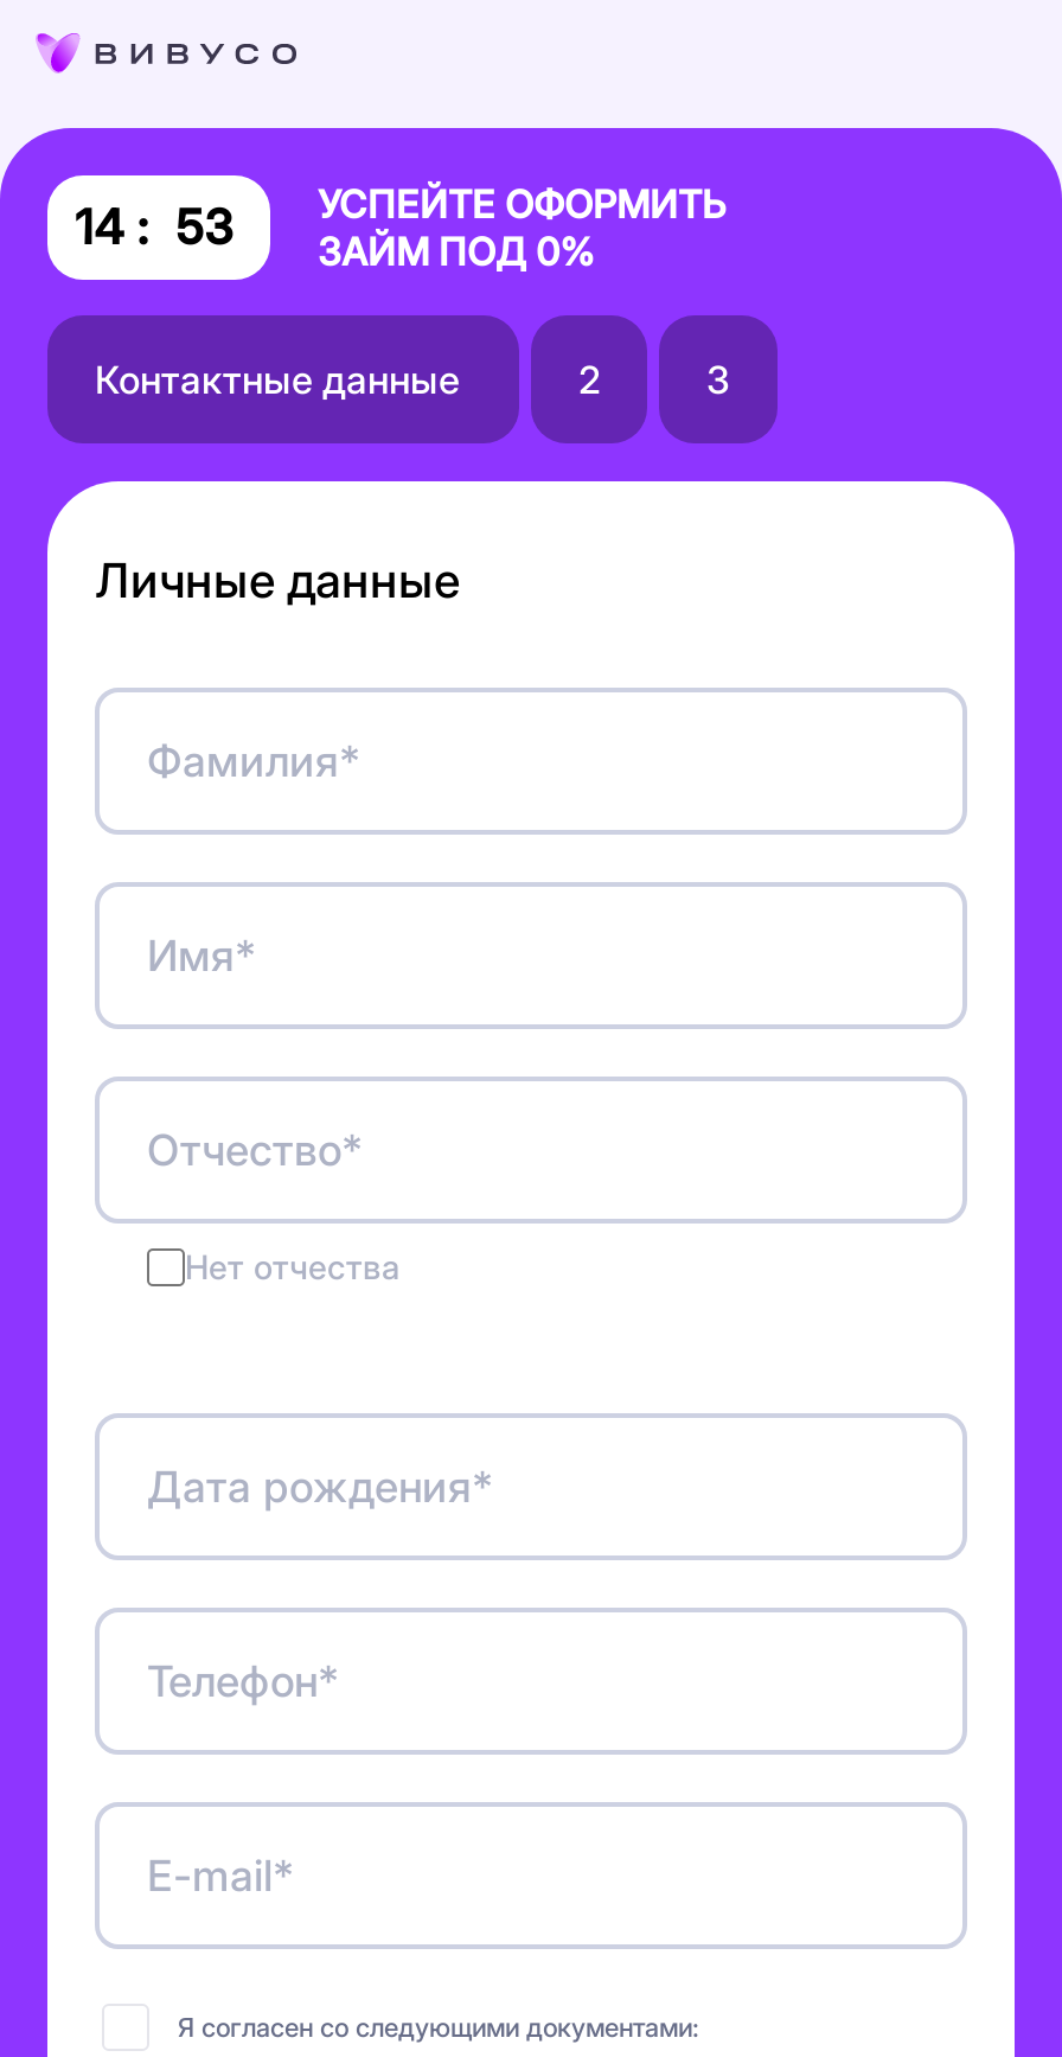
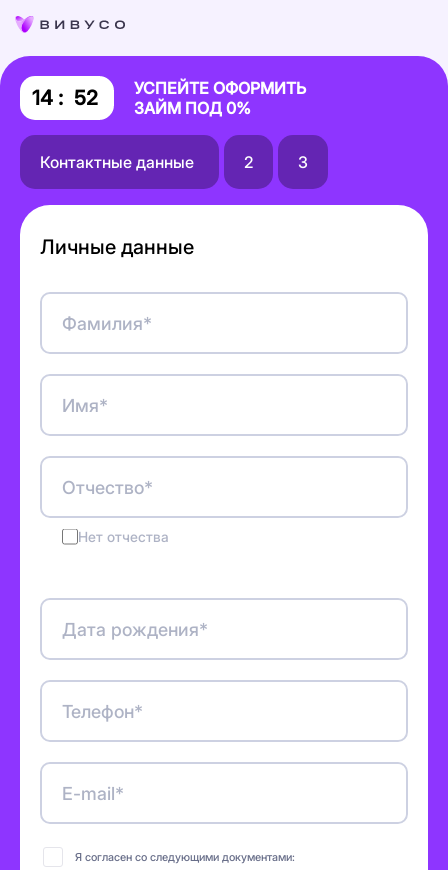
[75,180,725,275] 14 : 53 УСПЕЙТЕ ОФОРМИТЬ ЗАЙМ ПОД 0% -> [31,78,306,118] 14 : 52 УСПЕЙТЕ ОФОРМИТЬ ЗАЙМ ПОД 0%

